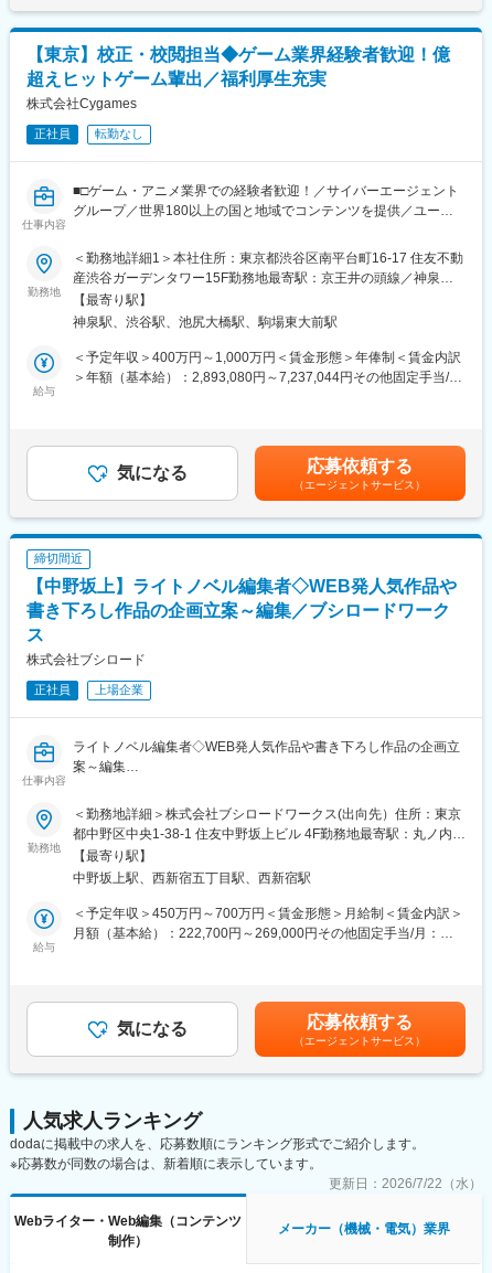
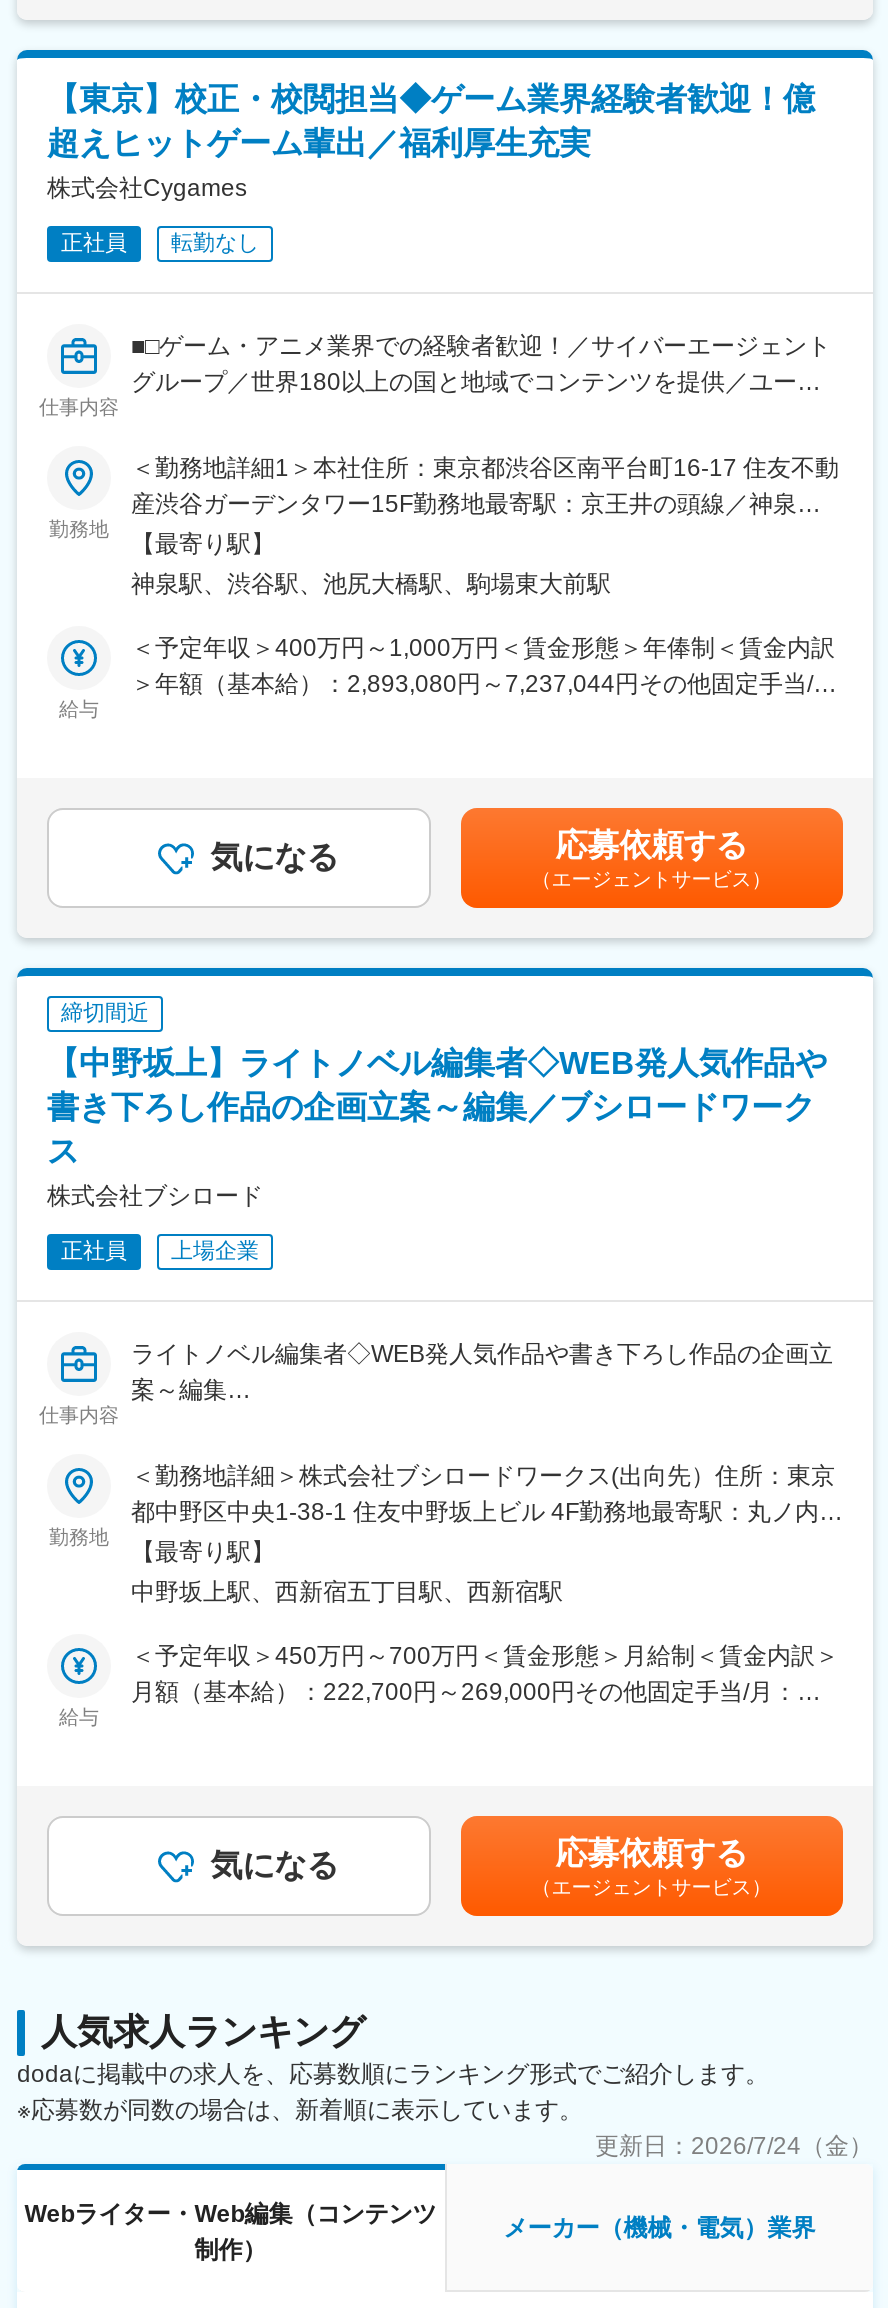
[329,1176,482,1191] 更新日：2026/7/22（水） -> [595,2132,873,2160] 更新日：2026/7/24（金）

